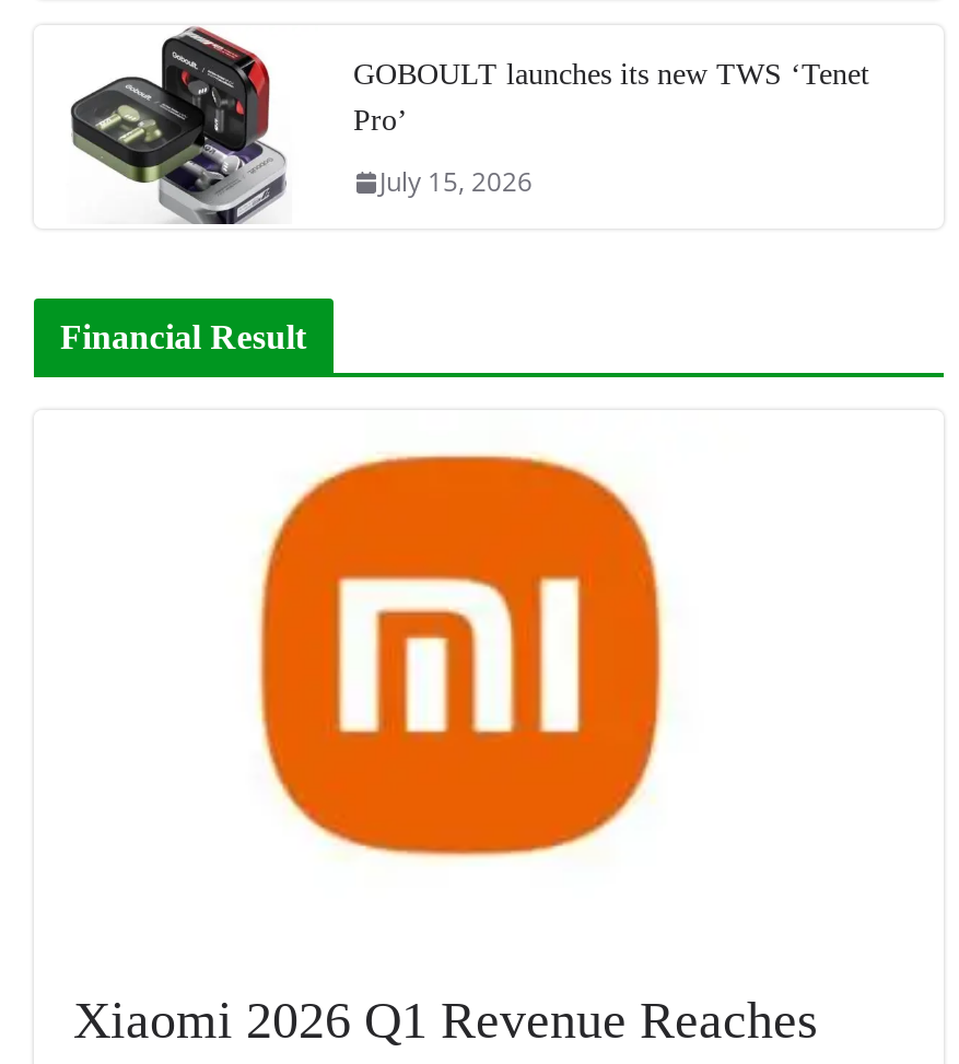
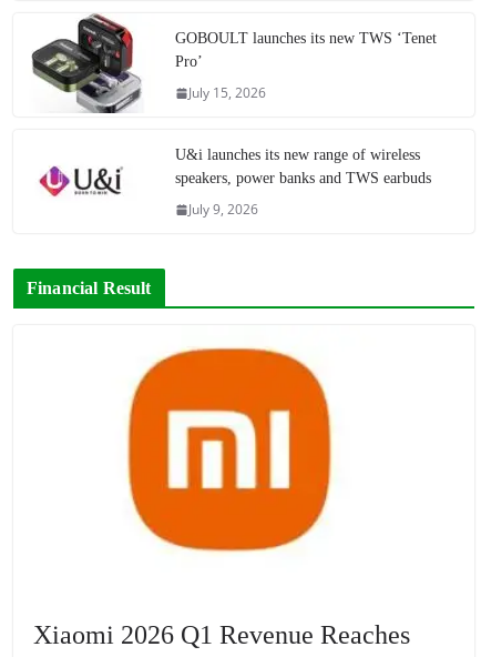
none -> [32,146,431,219] [image] | U&i launches its new range of wireless | speakers, power banks and TWS earbuds | July 9, 2026

